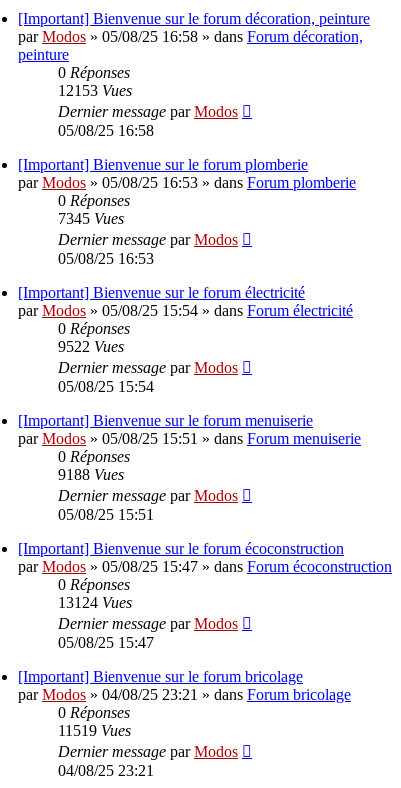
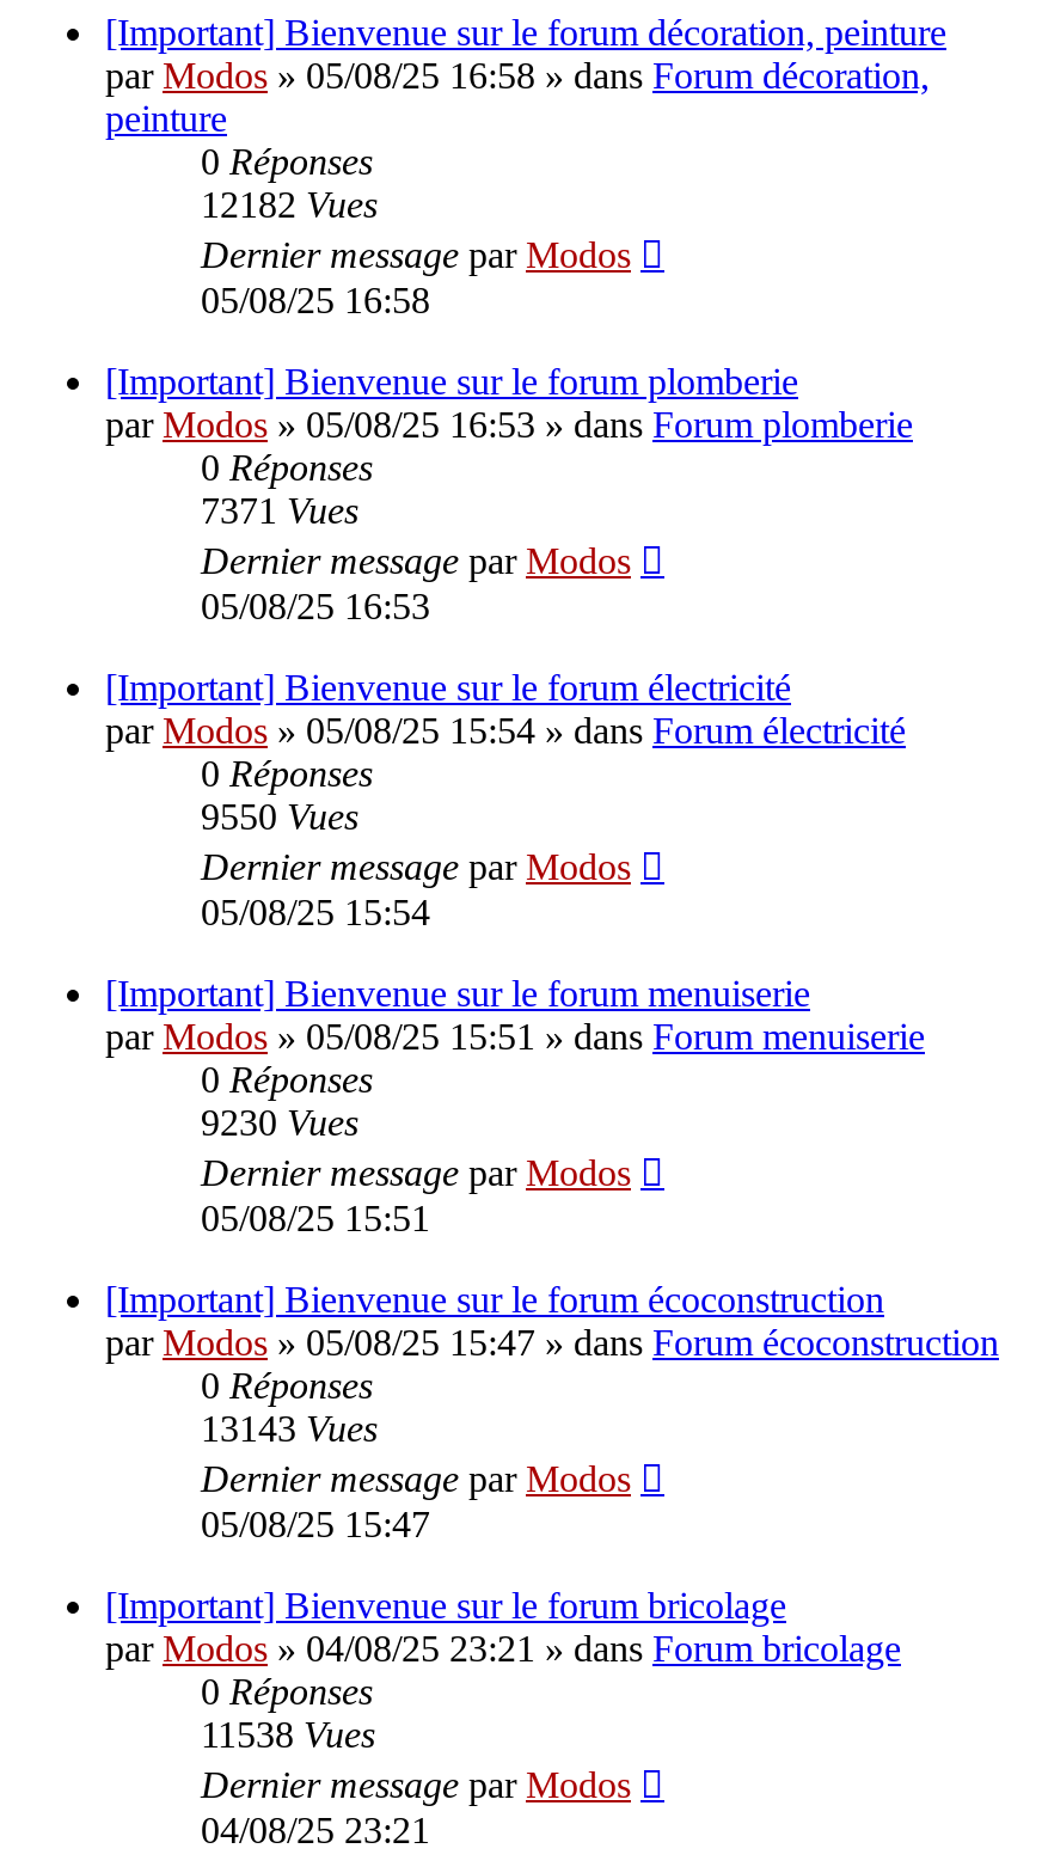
[58,82,132,99] 12153 Vues -> [201,183,378,224] 12182 Vues
[58,210,124,227] 7345 Vues -> [201,489,358,530] 7371 Vues
[58,338,124,355] 9522 Vues -> [201,795,358,836] 9550 Vues
[58,466,124,483] 9188 Vues -> [201,1101,358,1142] 9230 Vues
[58,594,132,611] 13124 Vues -> [201,1407,378,1448] 13143 Vues
[58,722,131,739] 11519 Vues -> [201,1713,375,1754] 11538 Vues

